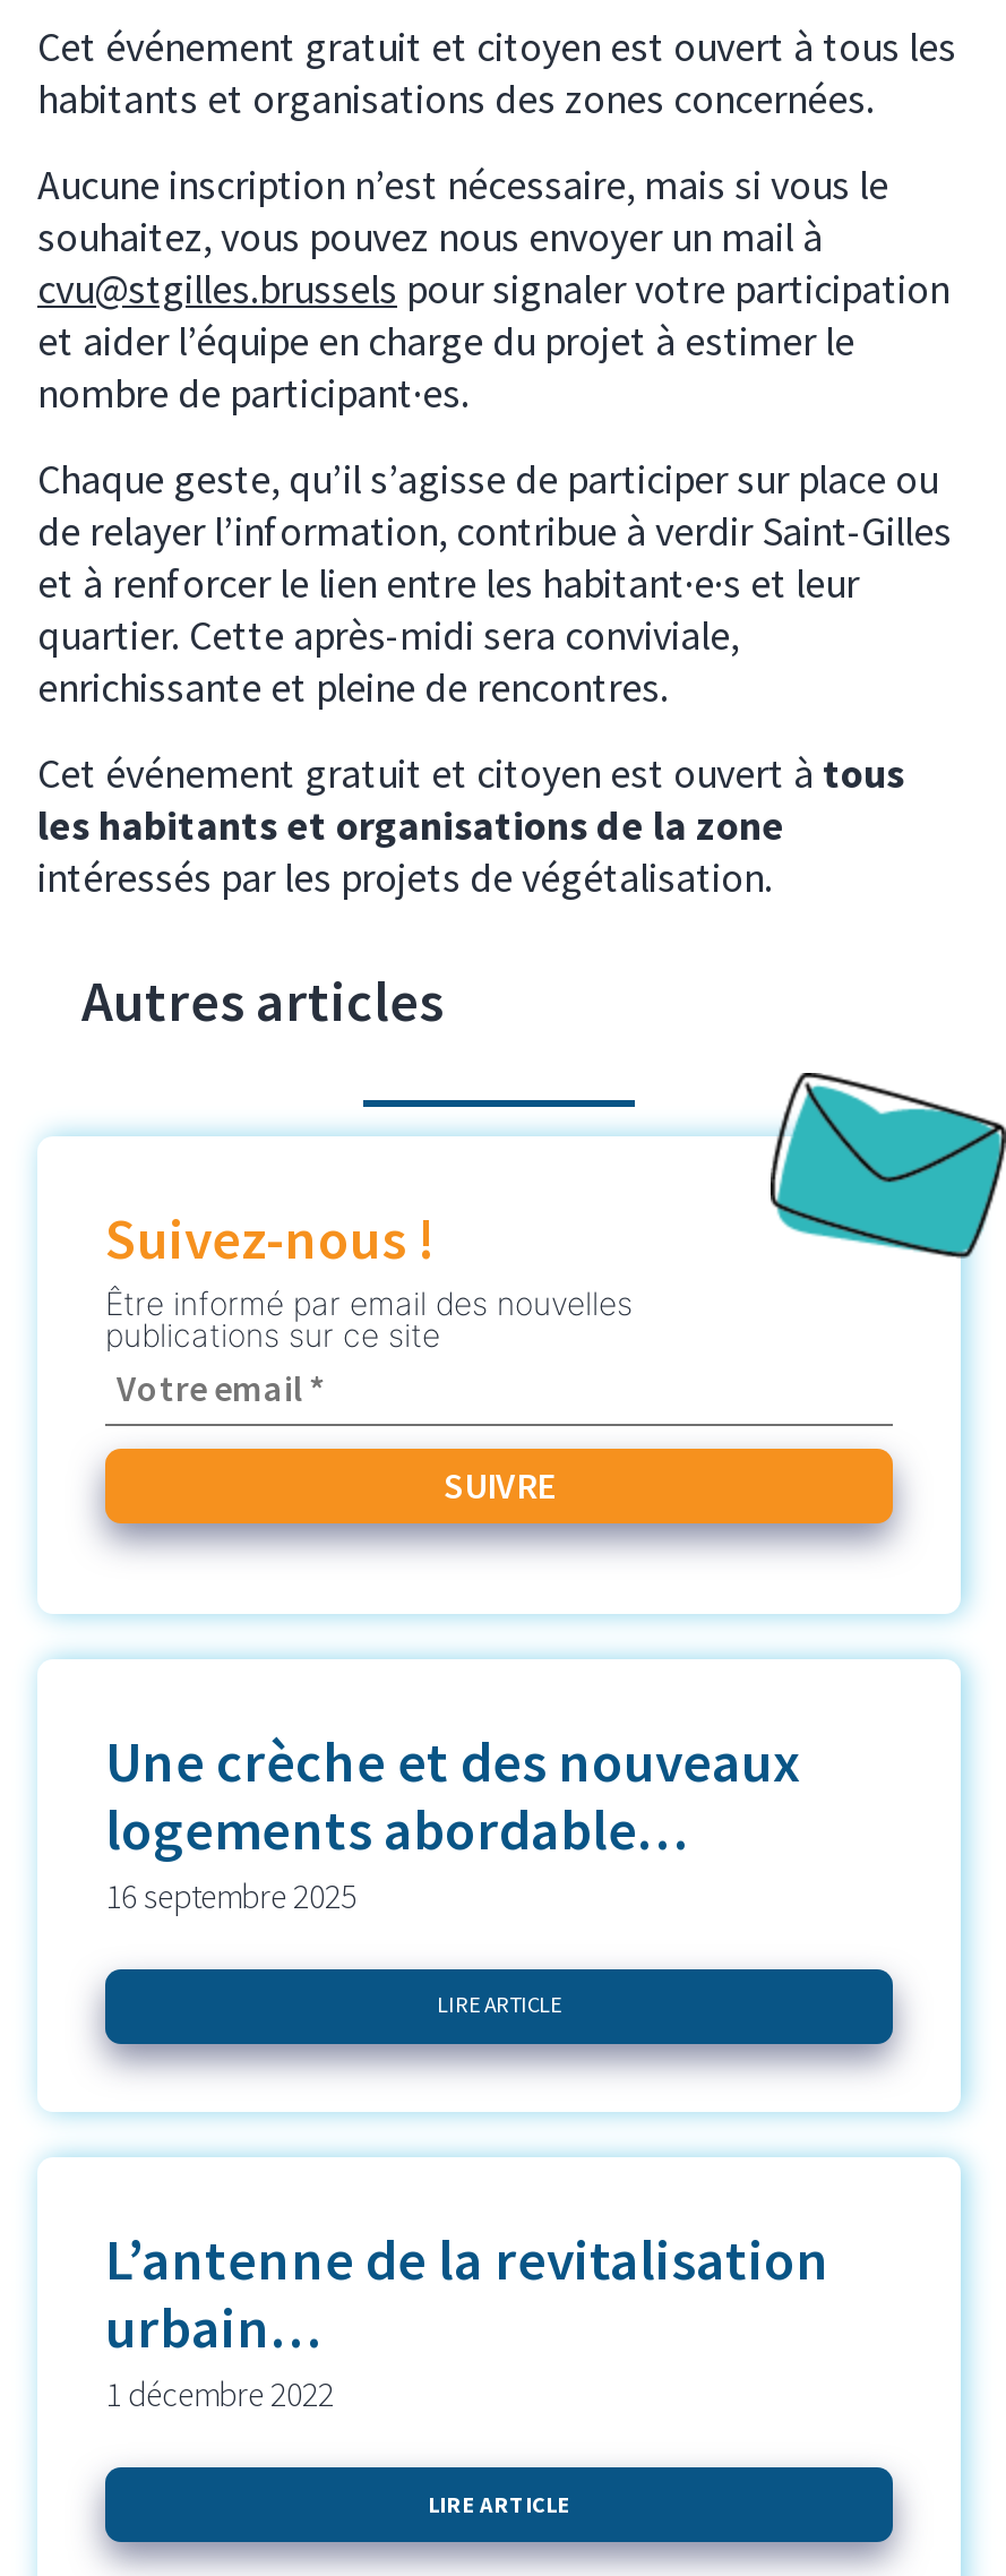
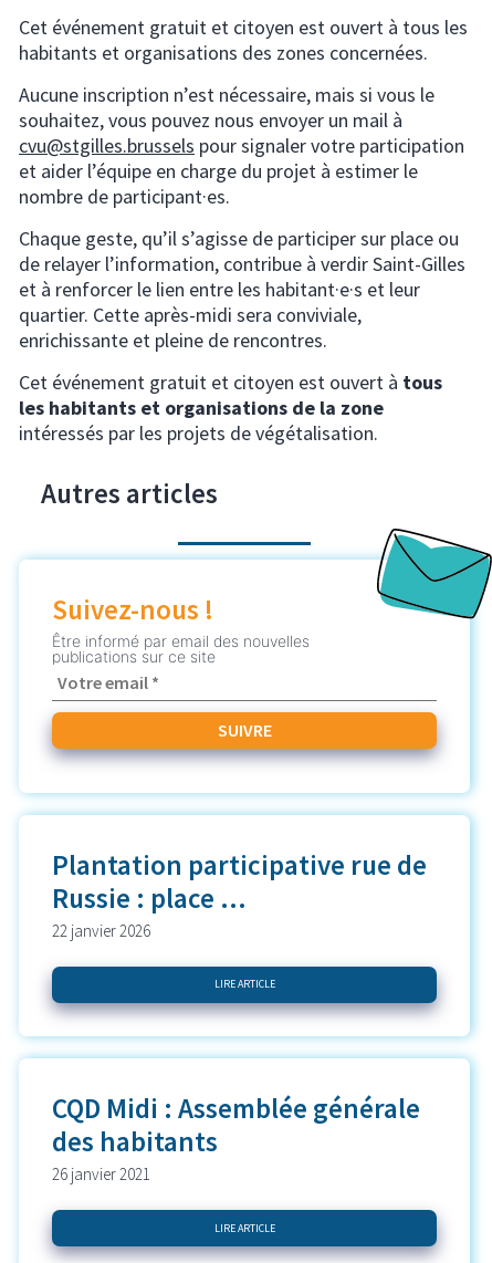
[105,1724,800,1916] Une crèche et des nouveaux | logements abordable... | 16 septembre 2025 -> [52,847,427,941] Plantation participative rue de | Russie : place ... | 22 janvier 2026
[105,2223,829,2415] L’antenne de la revitalisation | urbain... | 1 décembre 2022 -> [52,1090,420,1184] CQD Midi : Assemblée générale | des habitants | 26 janvier 2021

